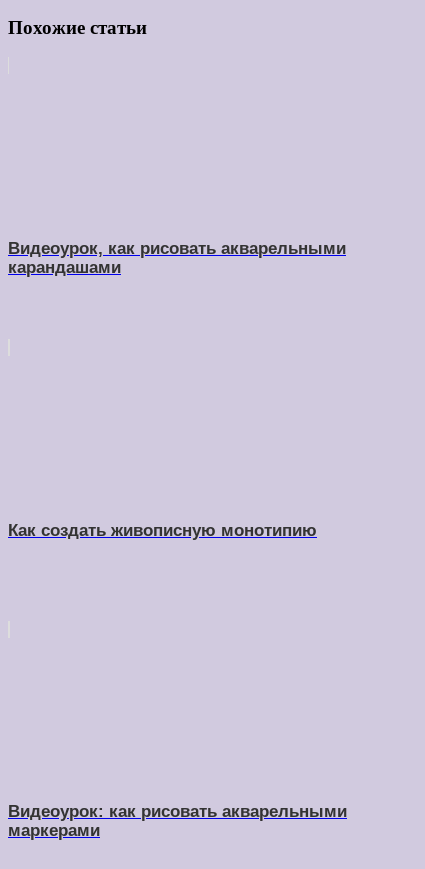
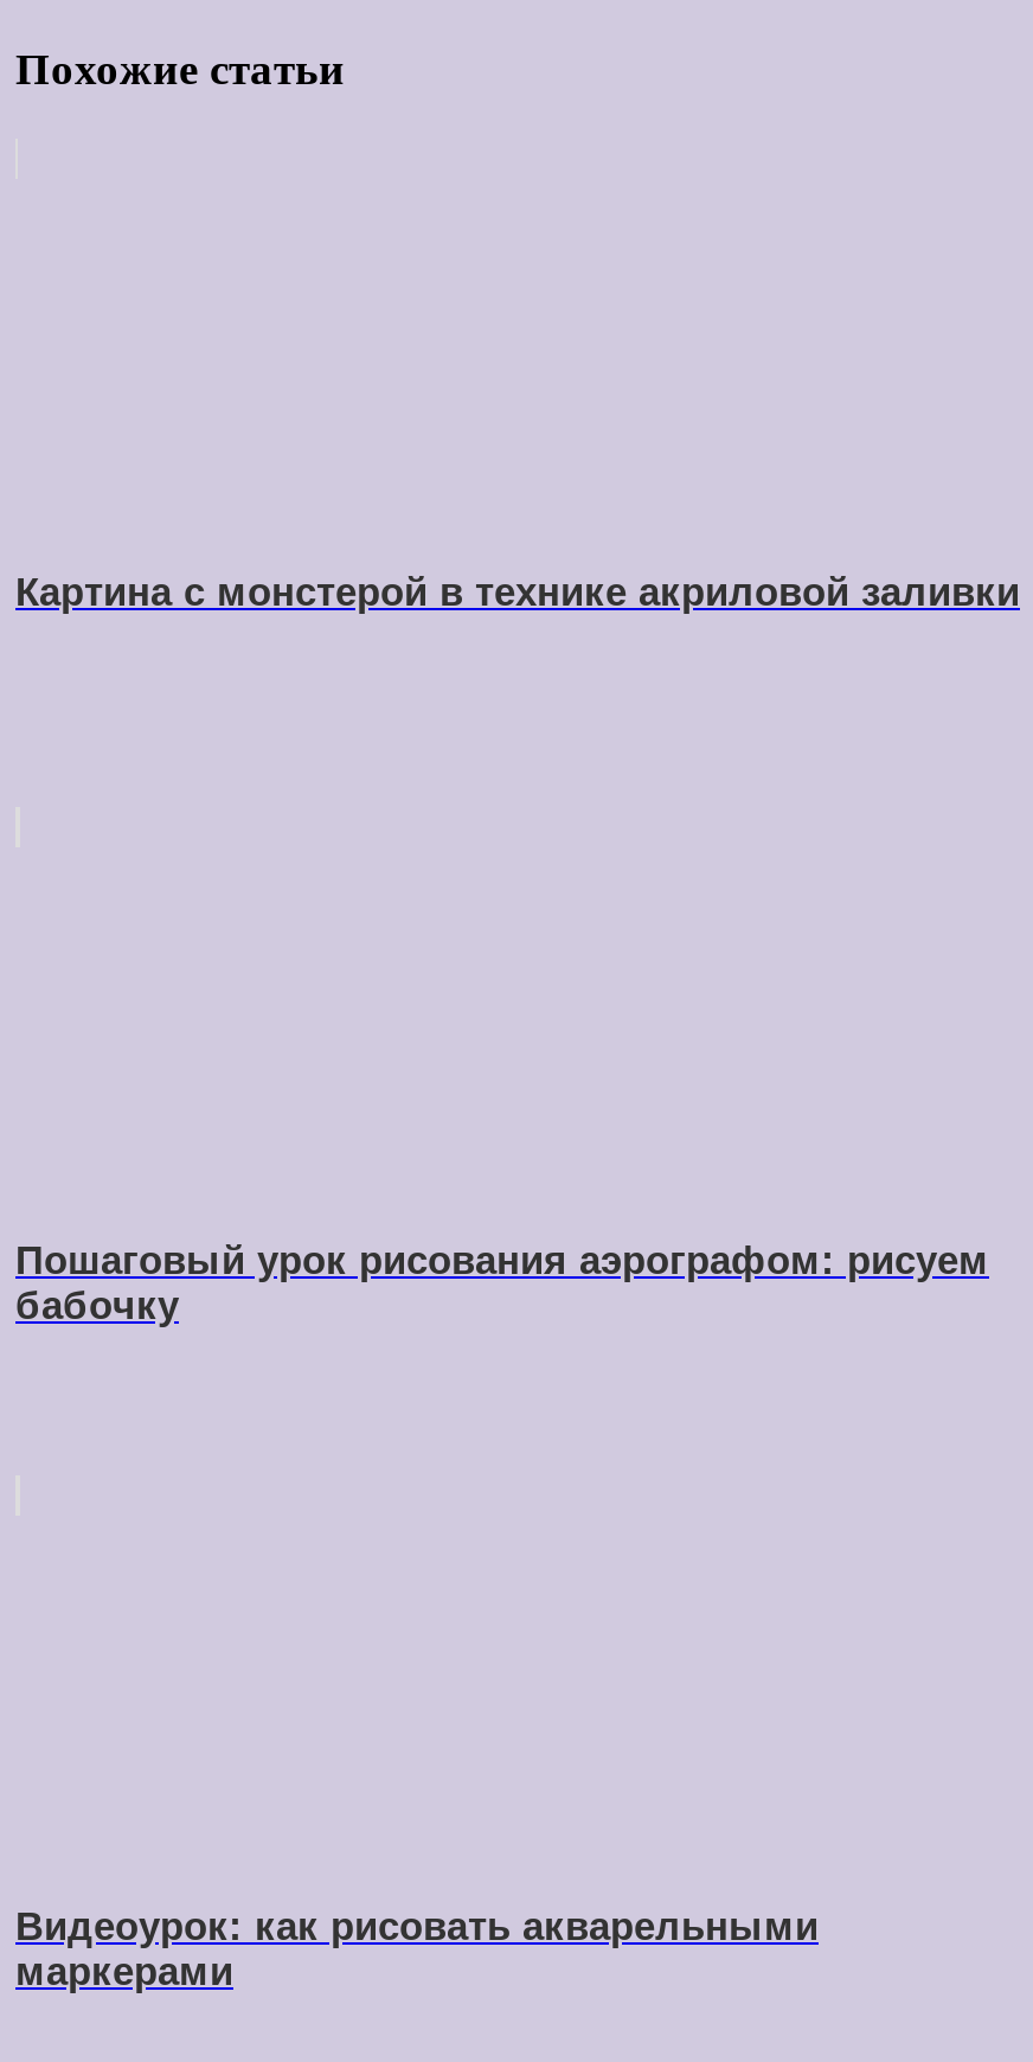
[8,239,346,276] Видеоурок, как рисовать акварельными | карандашами -> [15,570,1020,612] Картина с монстерой в технике акриловой заливки
[8,521,317,539] Как создать живописную монотипию -> [15,1237,989,1325] Пошаговый урок рисования аэрографом: рисуем | бабочку

